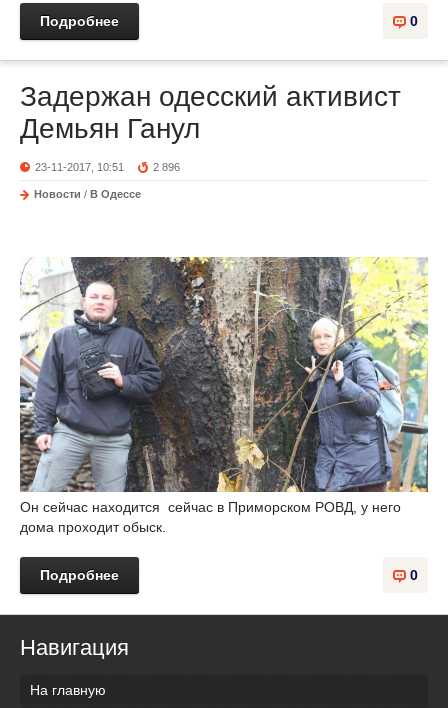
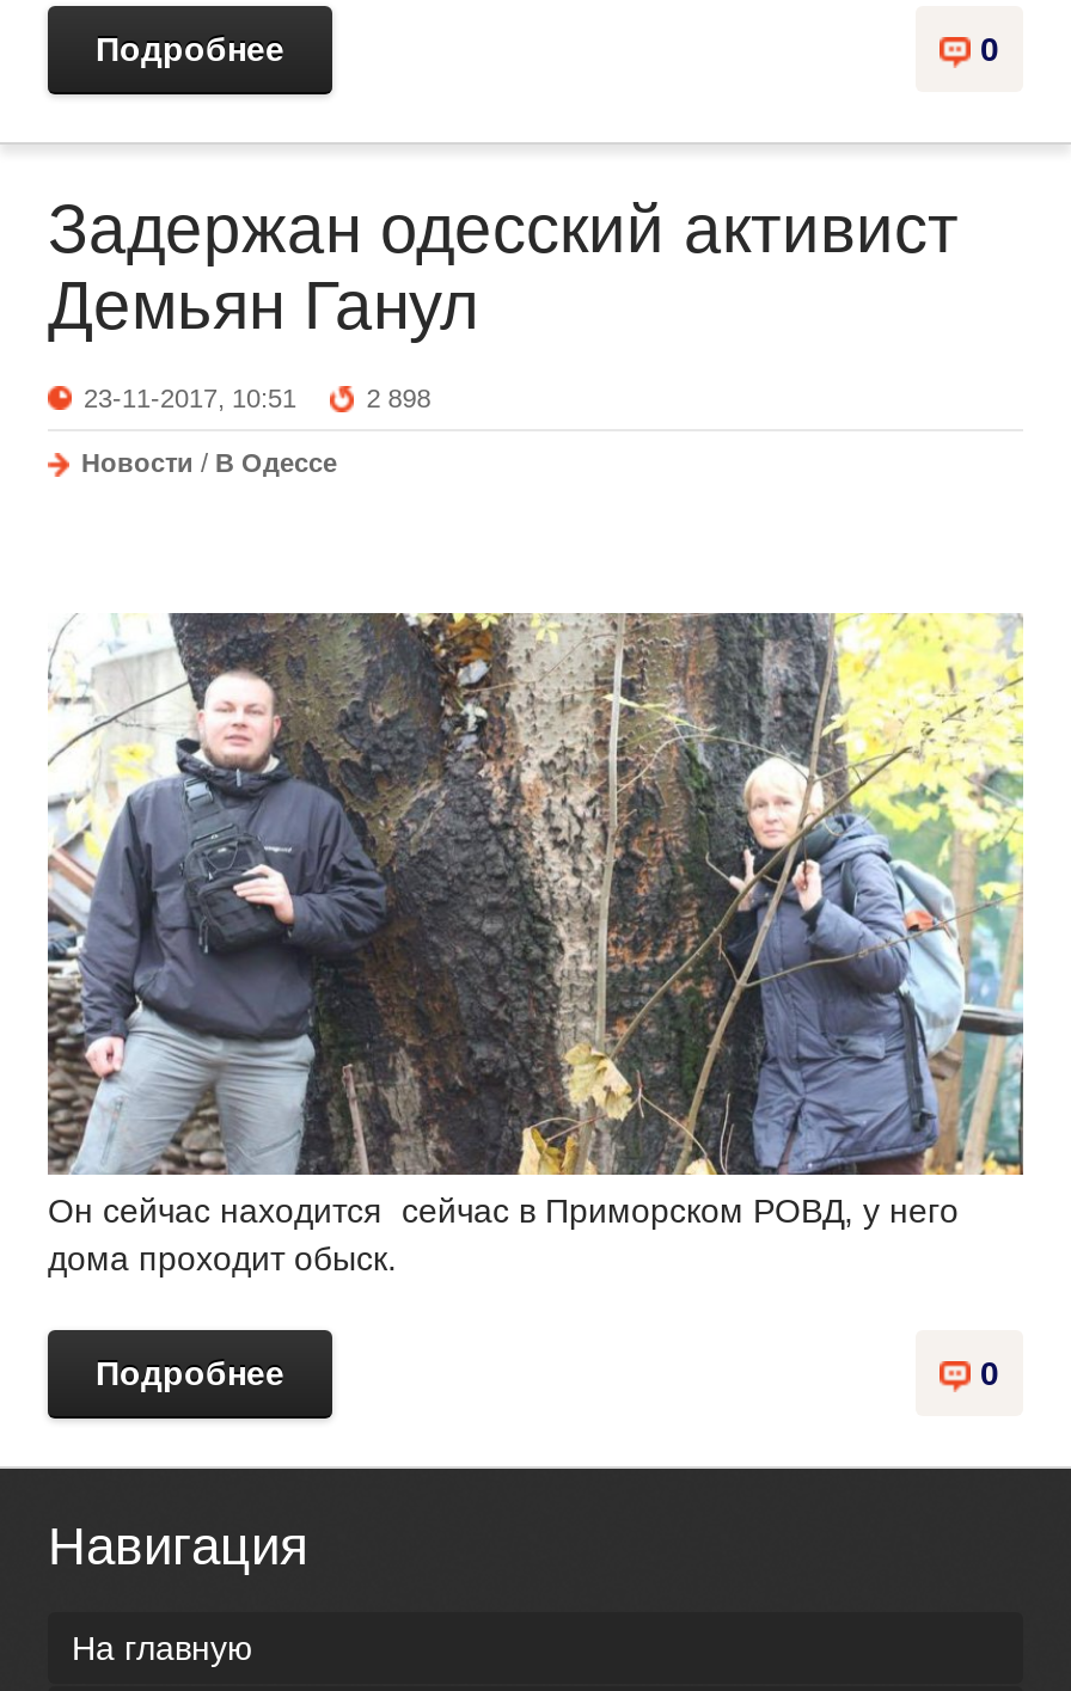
[153,161,180,173] 2 896 -> [366,384,431,413] 2 898

